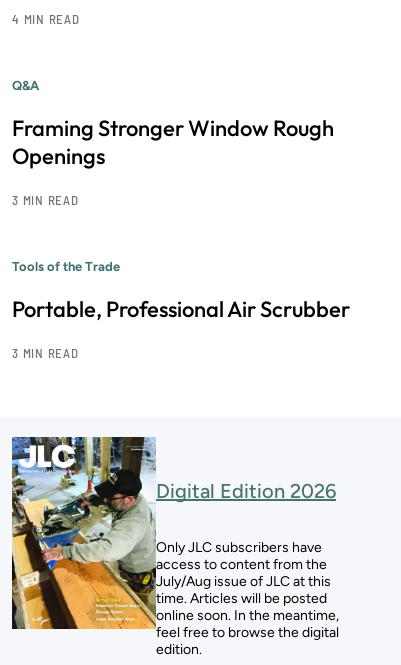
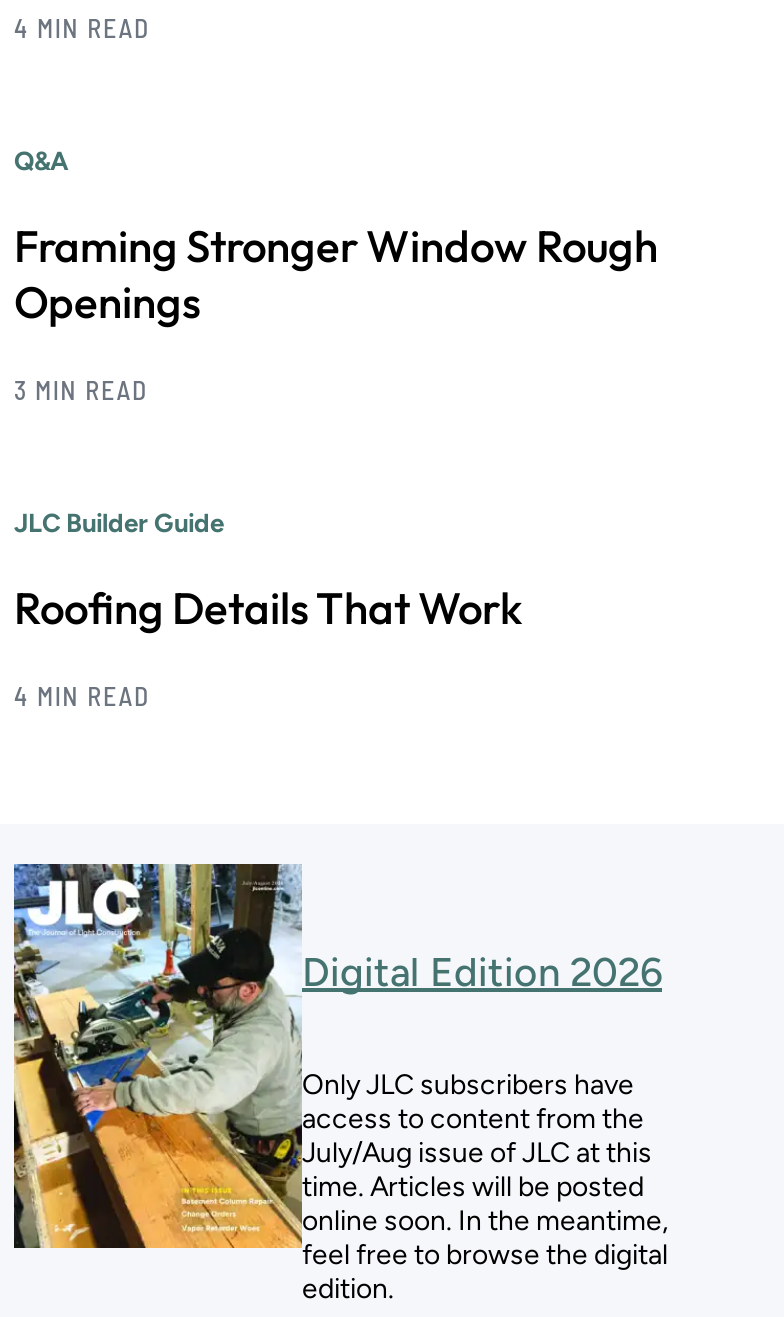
[12,259,120,274] Tools of the Trade -> [14,508,224,538] JLC Builder Guide
[12,295,350,323] Portable, Professional Air Scrubber -> [14,580,522,636] Roofing Details That Work
[12,345,79,361] 3 MIN READ -> [14,680,150,712] 4 MIN READ

